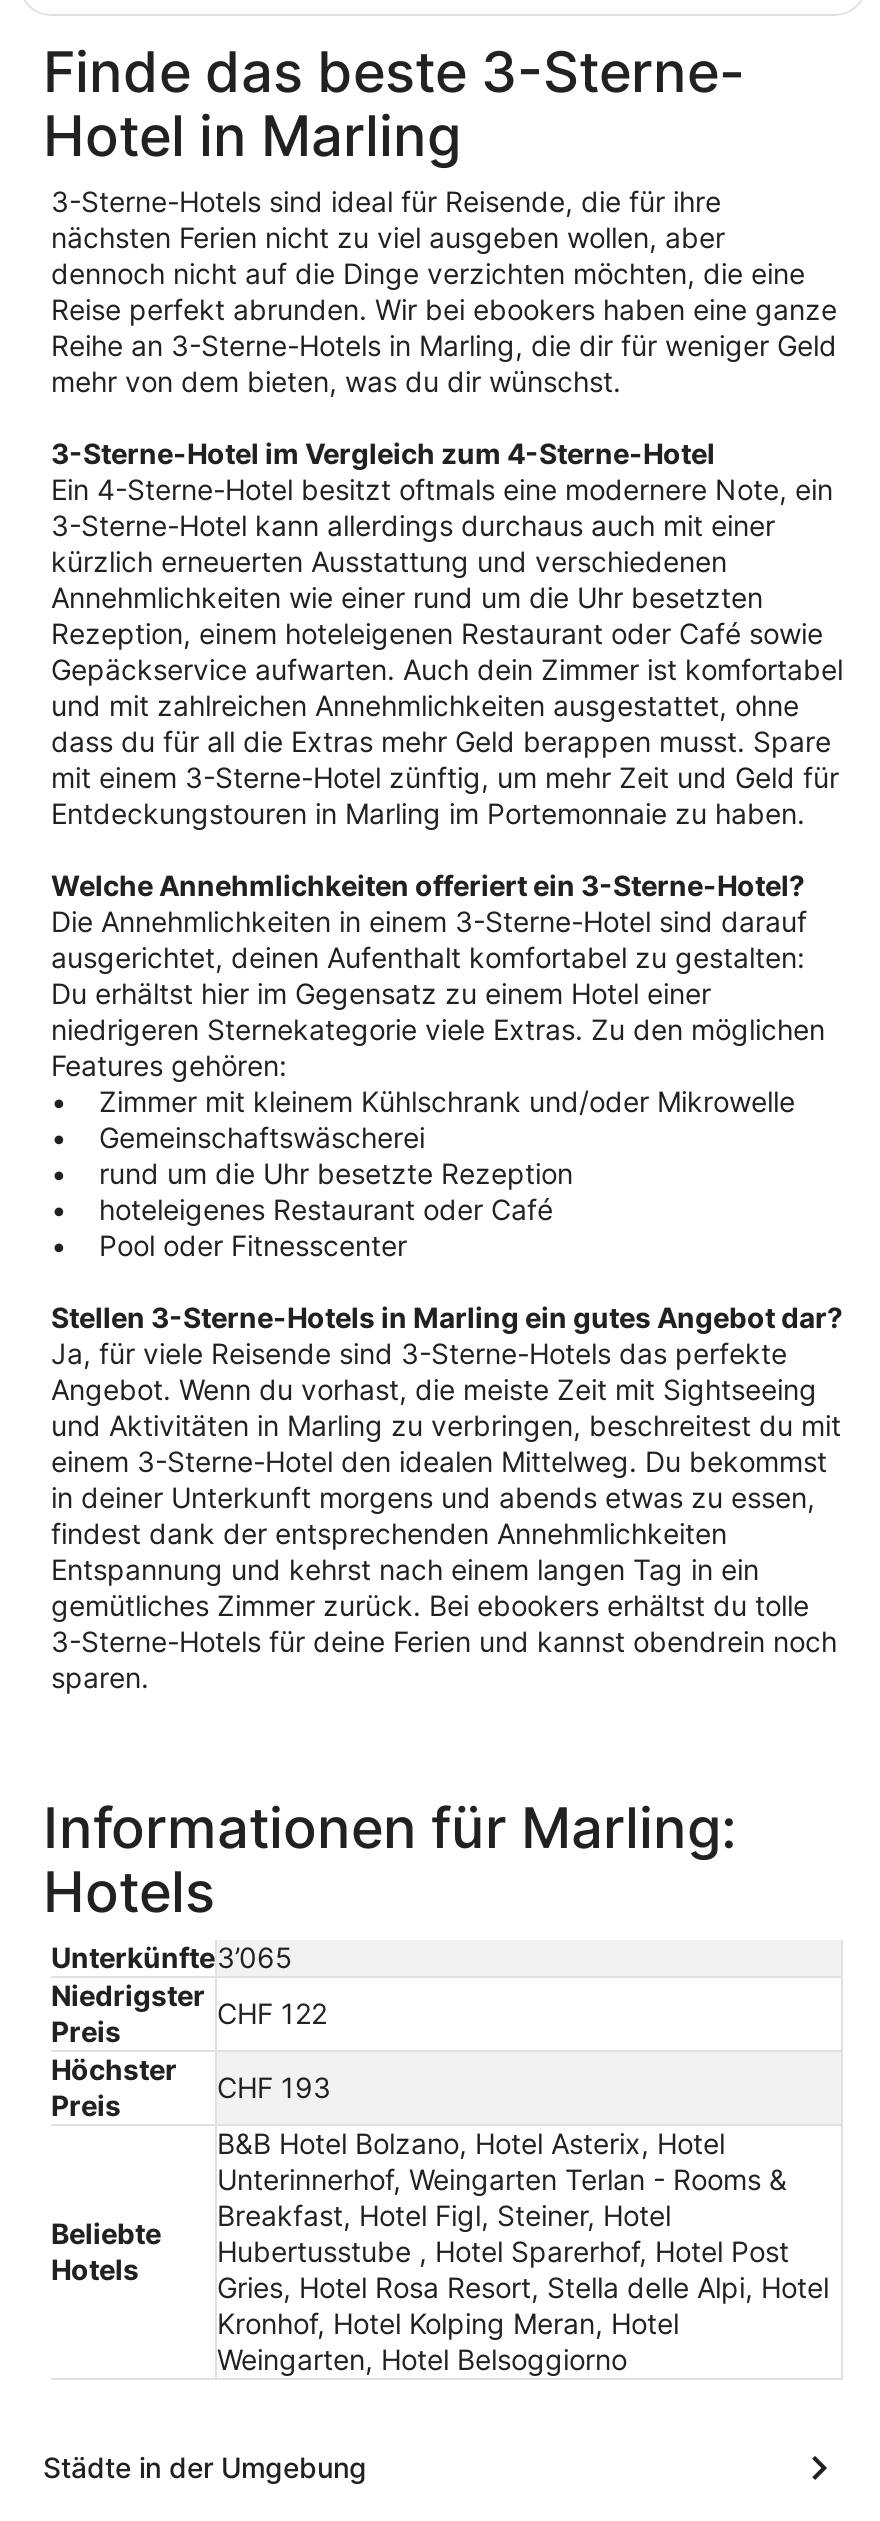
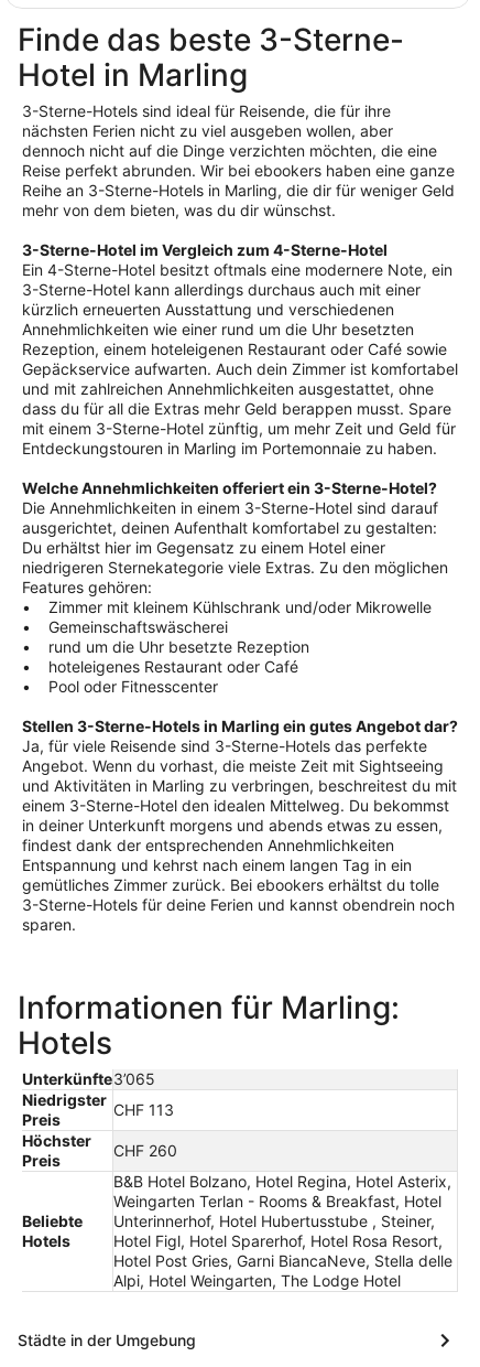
[217,1996,327,2030] CHF 122 -> [113,1100,174,1119] CHF 113
[217,2070,331,2104] CHF 193 -> [113,1141,177,1160] CHF 260
[217,2126,829,2376] B&B Hotel Bolzano, Hotel Asterix, Hotel | Unterinnerhof, Weingarten Terlan - Rooms & | Breakfast, Hotel Figl, Steiner, Hotel | Hubertusstube , Hotel Sparerhof, Hotel Post | Gries, Hotel Rosa Resort, Stella delle Alpi, Hotel | Kronhof, Hotel Kolping Meran, Hotel | Weingarten, Hotel Belsoggiorno -> [113,1172,452,1290] B&B Hotel Bolzano, Hotel Regina, Hotel Asterix, | Weingarten Terlan - Rooms & Breakfast, Hotel | Unterinnerhof, Hotel Hubertusstube , Steiner, | Hotel Figl, Hotel Sparerhof, Hotel Rosa Resort, | Hotel Post Gries, Garni BiancaNeve, Stella delle | Alpi, Hotel Weingarten, The Lodge Hotel

